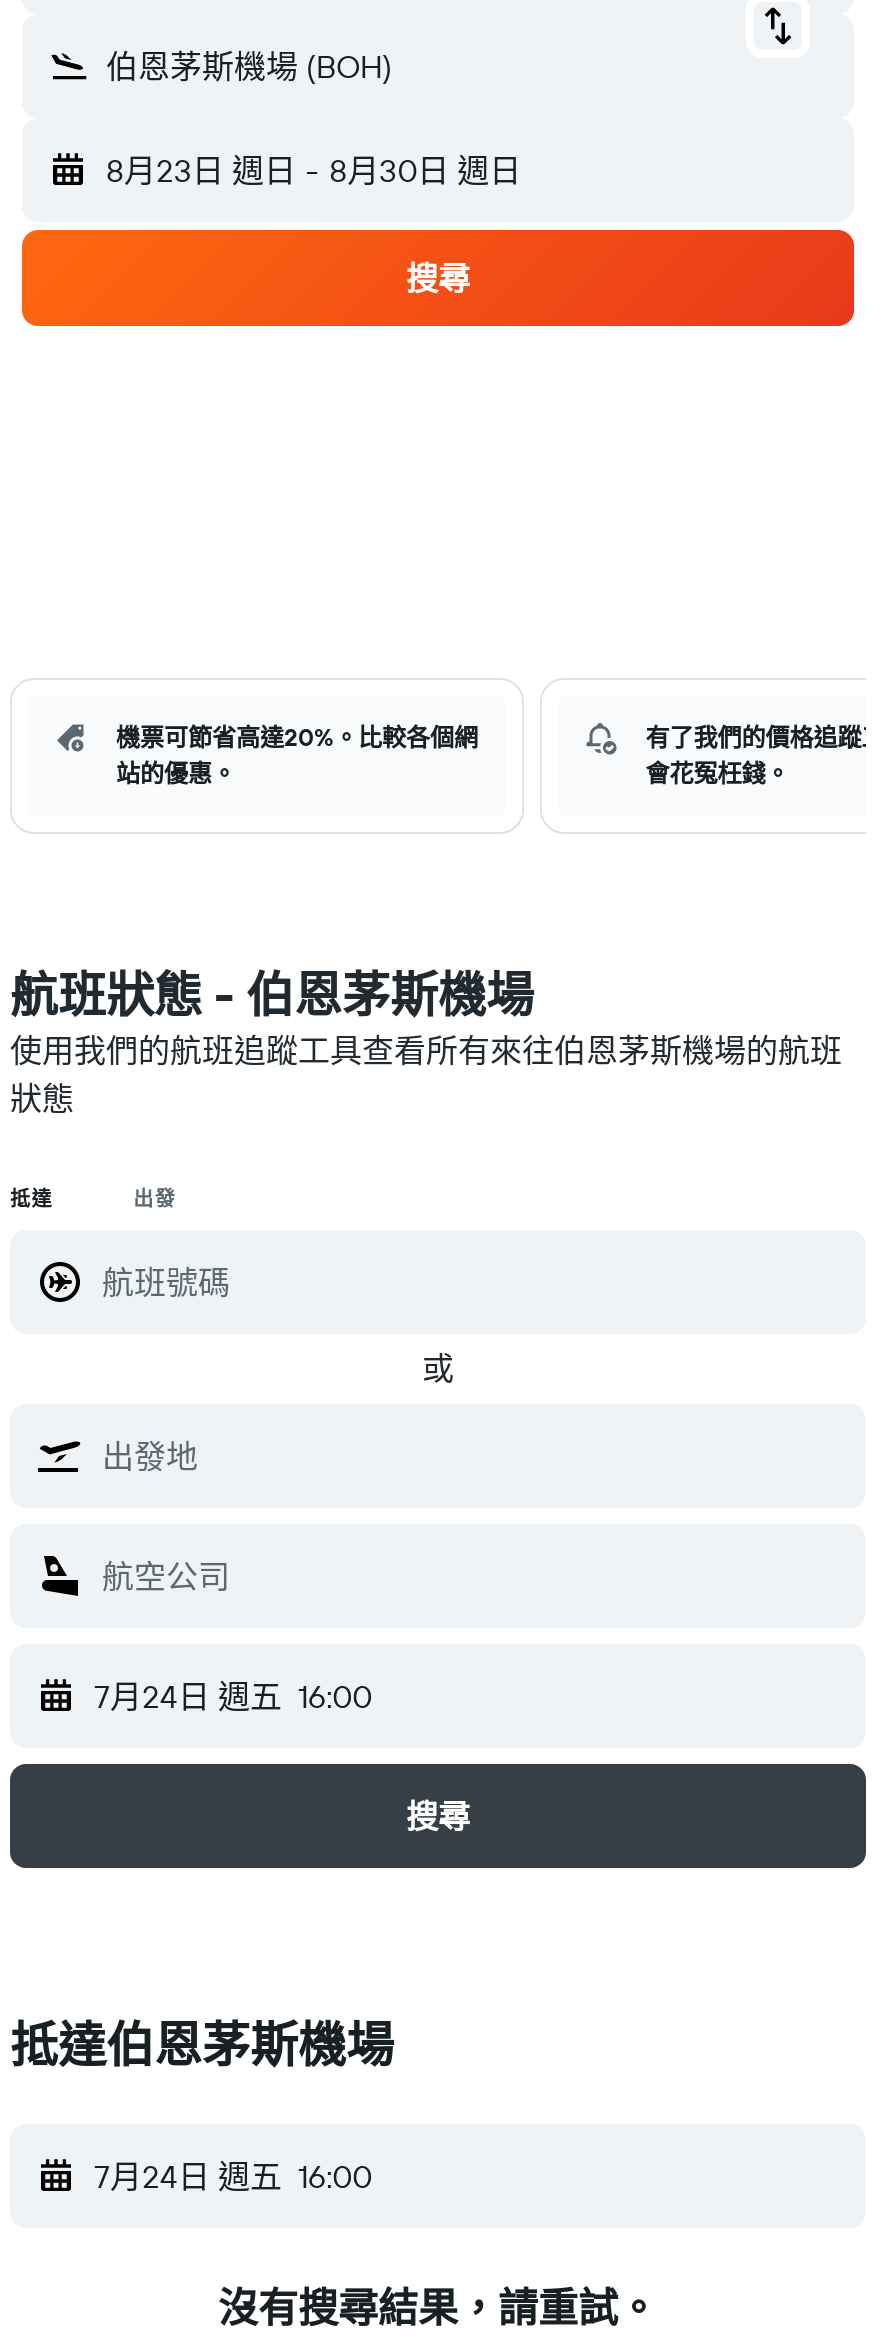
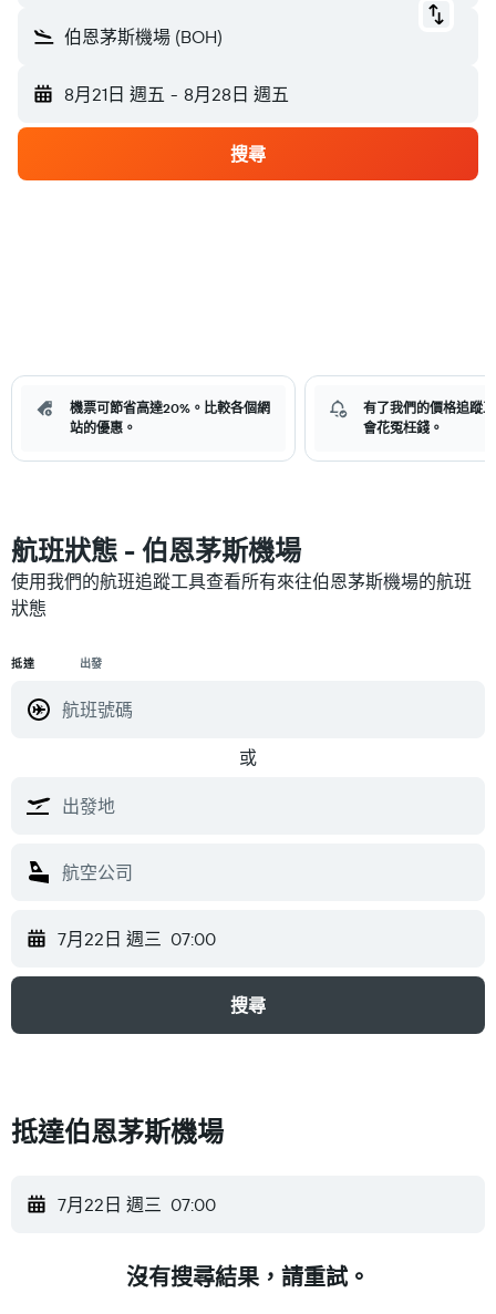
[106,150,521,190] 8月23日 週日 - 8月30日 週日 -> [64,83,289,105] 8月21日 週五 - 8月28日 週五
[94,1676,372,1716] 7月24日 週五 16:00 -> [58,928,216,950] 7月22日 週三 07:00
[94,2156,372,2196] 7月24日 週五 16:00 -> [58,1193,216,1215] 7月22日 週三 07:00

